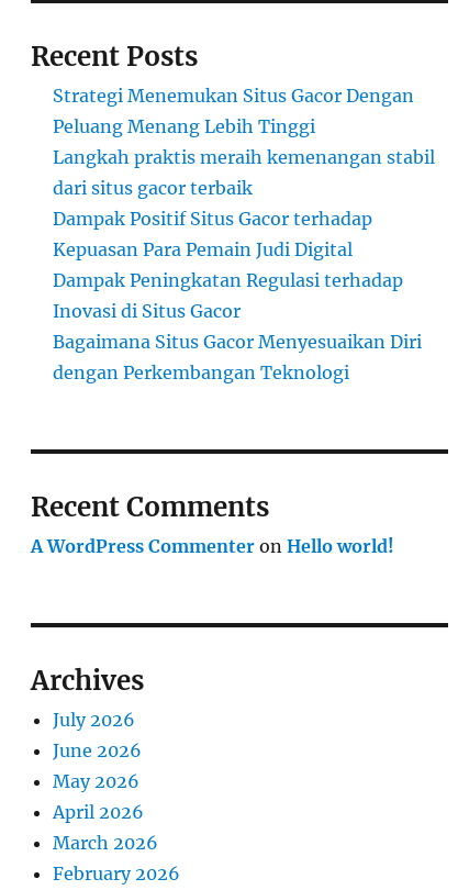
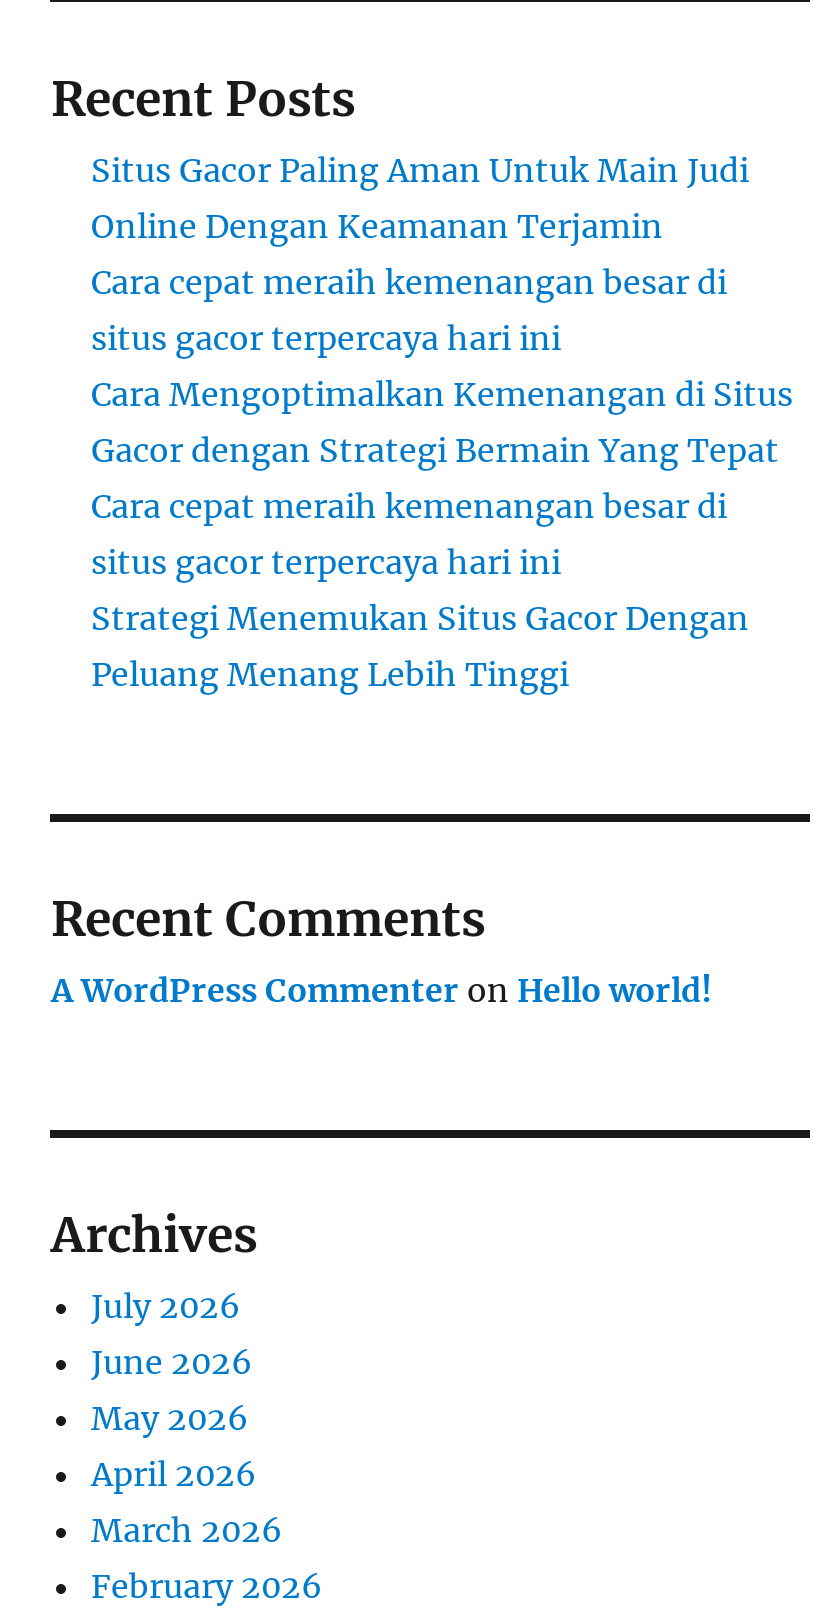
none -> [91,150,793,582] Situs Gacor Paling Aman Untuk Main Judi | Online Dengan Keamanan Terjamin | Cara cepat meraih kemenangan besar di | situs gacor terpercaya hari ini | Cara Mengoptimalkan Kemenangan di Situs | Gacor dengan Strategi Bermain Yang Tepat | Cara cepat meraih kemenangan besar di | situs gacor terpercaya hari ini
moved [53,85,415,137] -> [91,598,749,694]: Strategi Menemukan Situs Gacor Dengan | Peluang Menang Lebih Tinggi
[53,146,435,384] Langkah praktis meraih kemenangan stabil | dari situs gacor terbaik | Dampak Positif Situs Gacor terhadap | Kepuasan Para Pemain Judi Digital | Dampak Peningkatan Regulasi terhadap | Inovasi di Situs Gacor | Bagaimana Situs Gacor Menyesuaikan Diri | dengan Perkembangan Teknologi -> none

